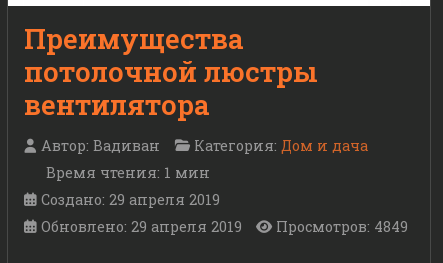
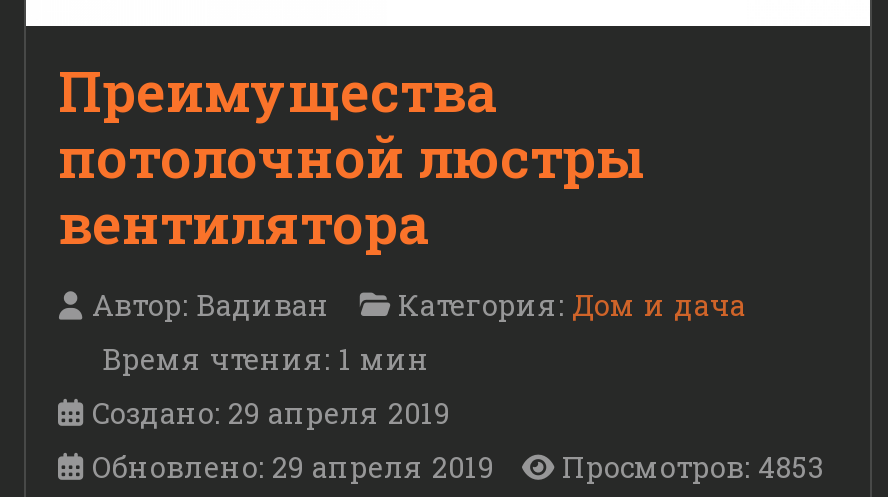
[41,217,408,236] Обновлено: 29 апреля 2019 Просмотров: 4849 -> [92,449,824,487] Обновлено: 29 апреля 2019 Просмотров: 4853

